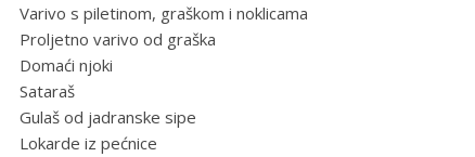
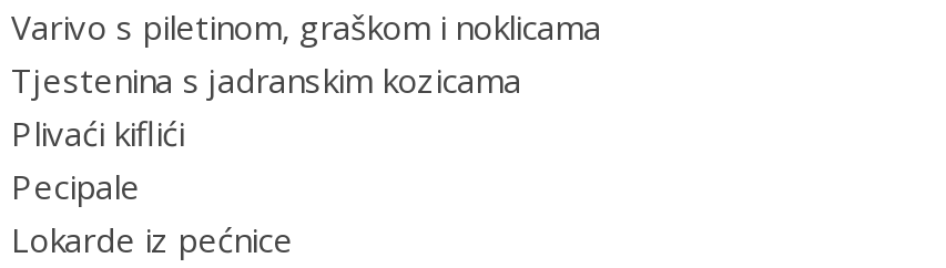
[20,28,216,128] Proljetno varivo od graška | Domaći njoki | Sataraš | Gulaš od jadranske sipe -> [11,58,521,208] Tjestenina s jadranskim kozicama | Plivaći kiflići | Pecipale

